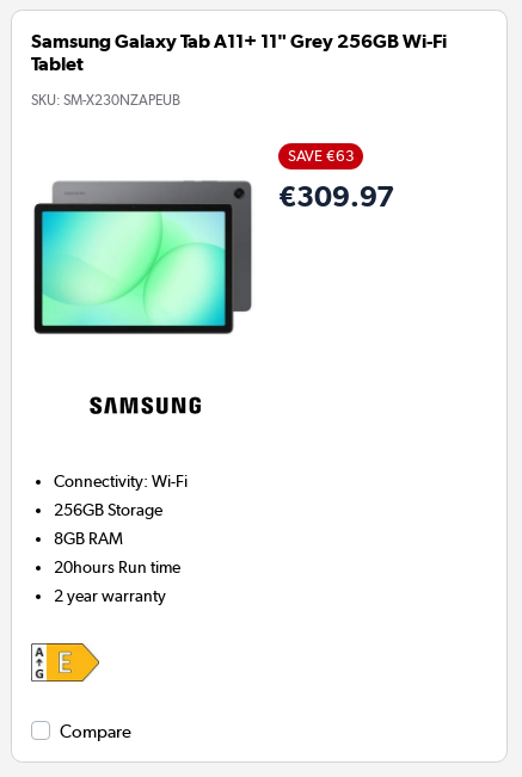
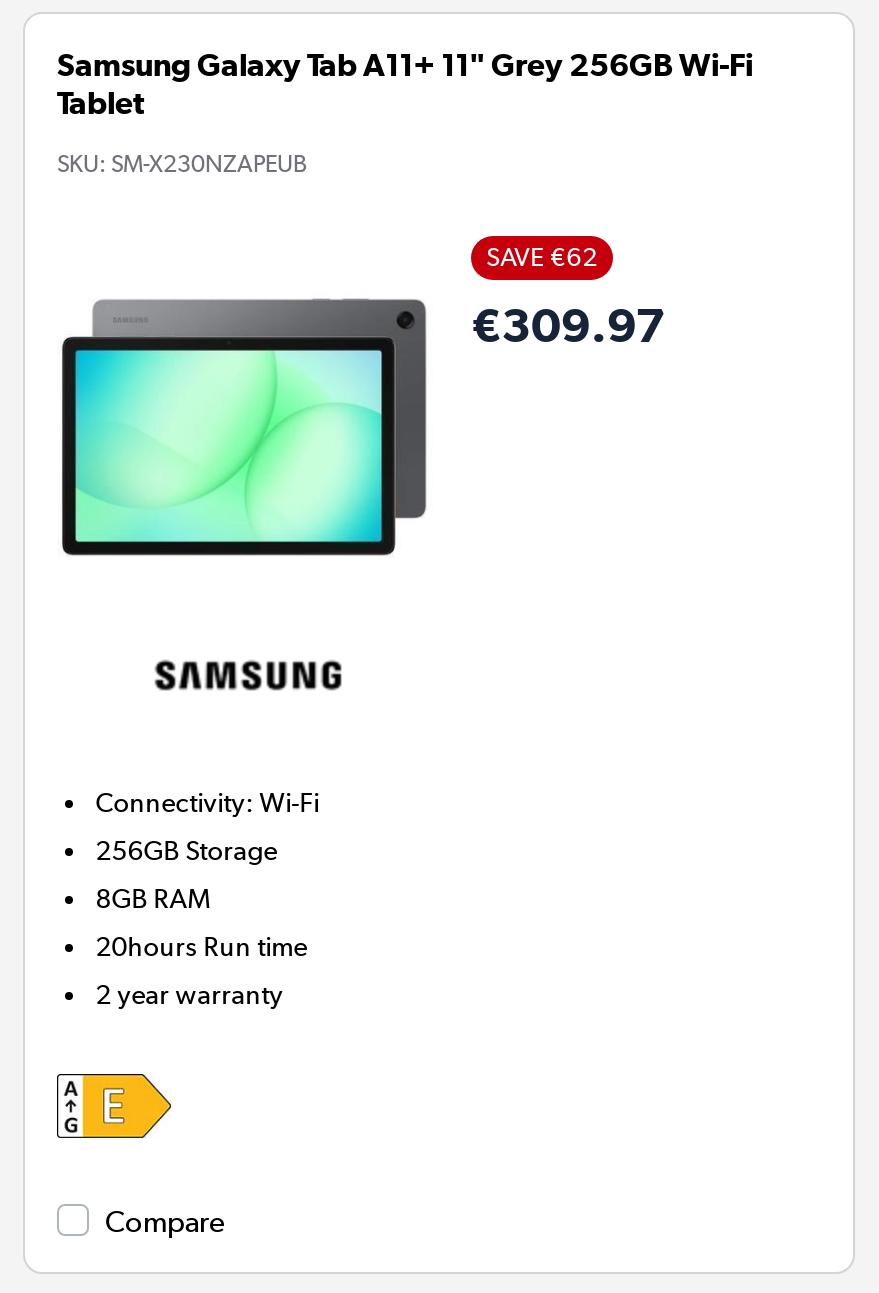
[288,147,354,165] SAVE €63 -> [486,242,598,272] SAVE €62

